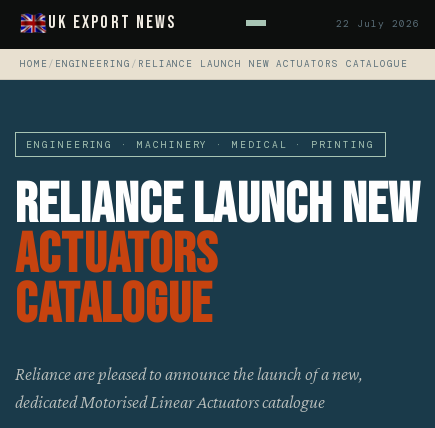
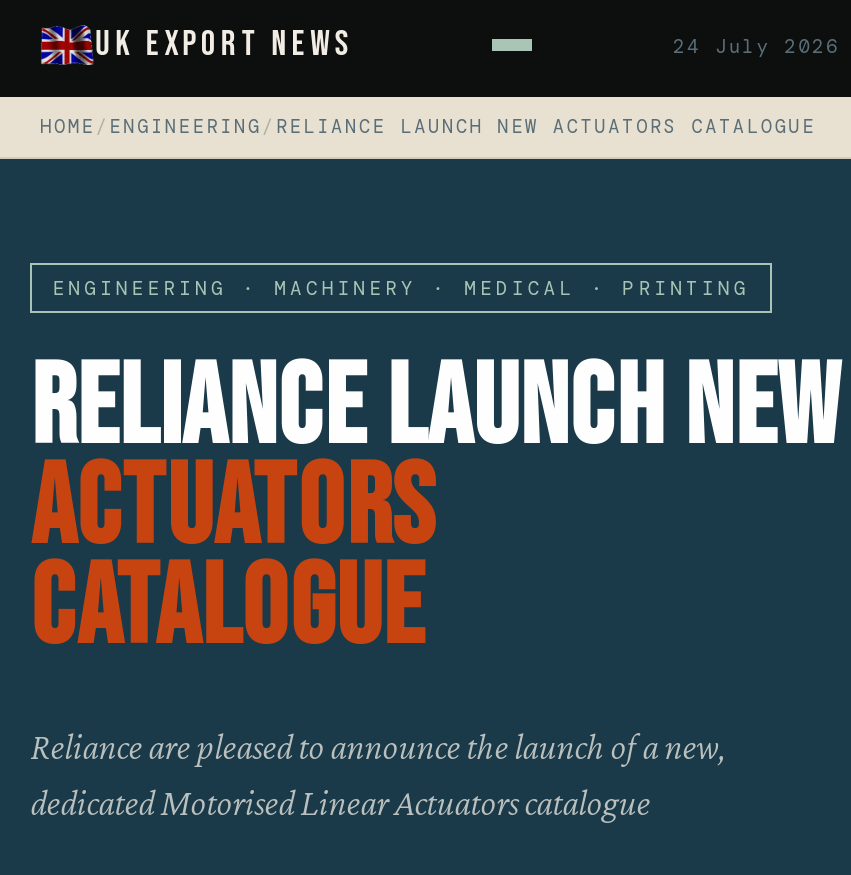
[336,16,420,29] 22 July 2026 -> [673,32,840,58] 24 July 2026

